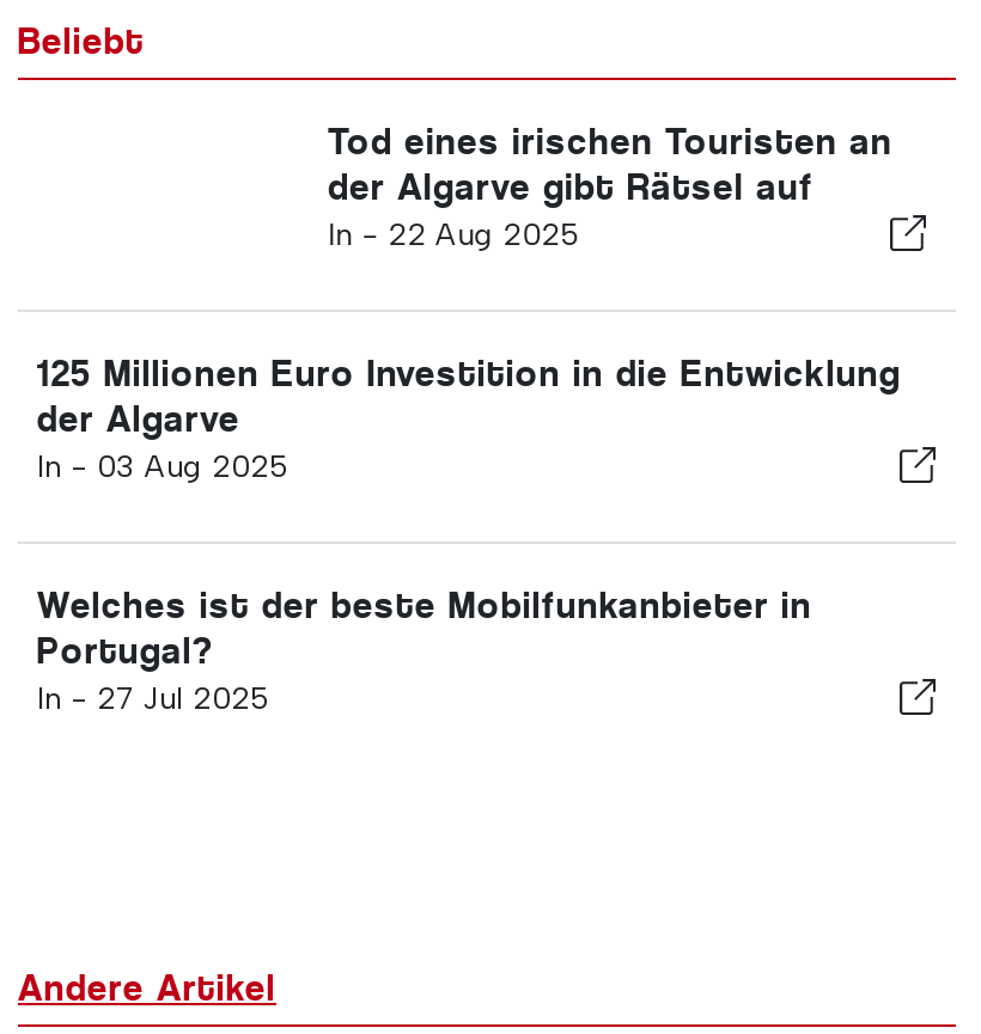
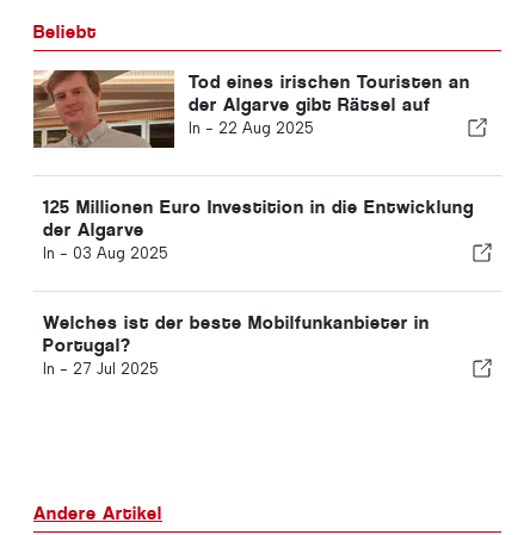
none -> [32,69,175,149] [image]

